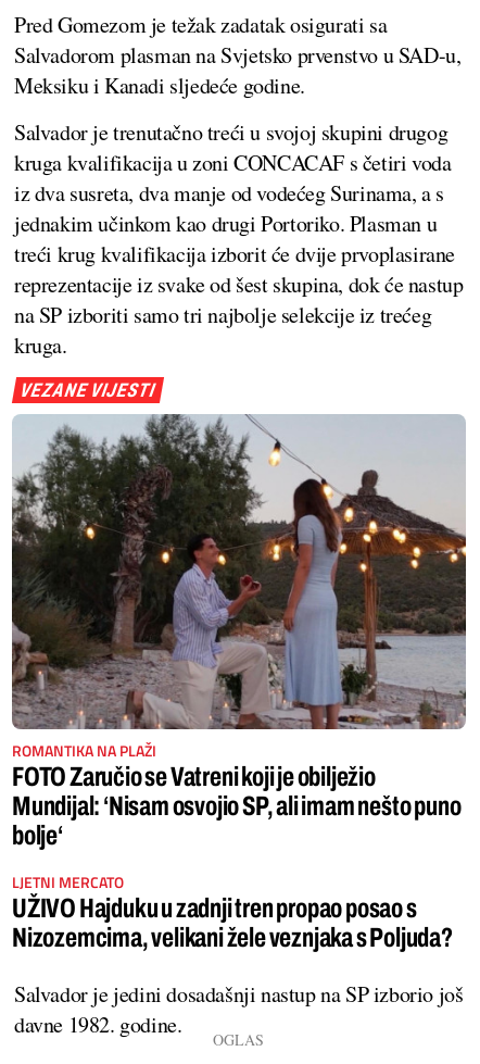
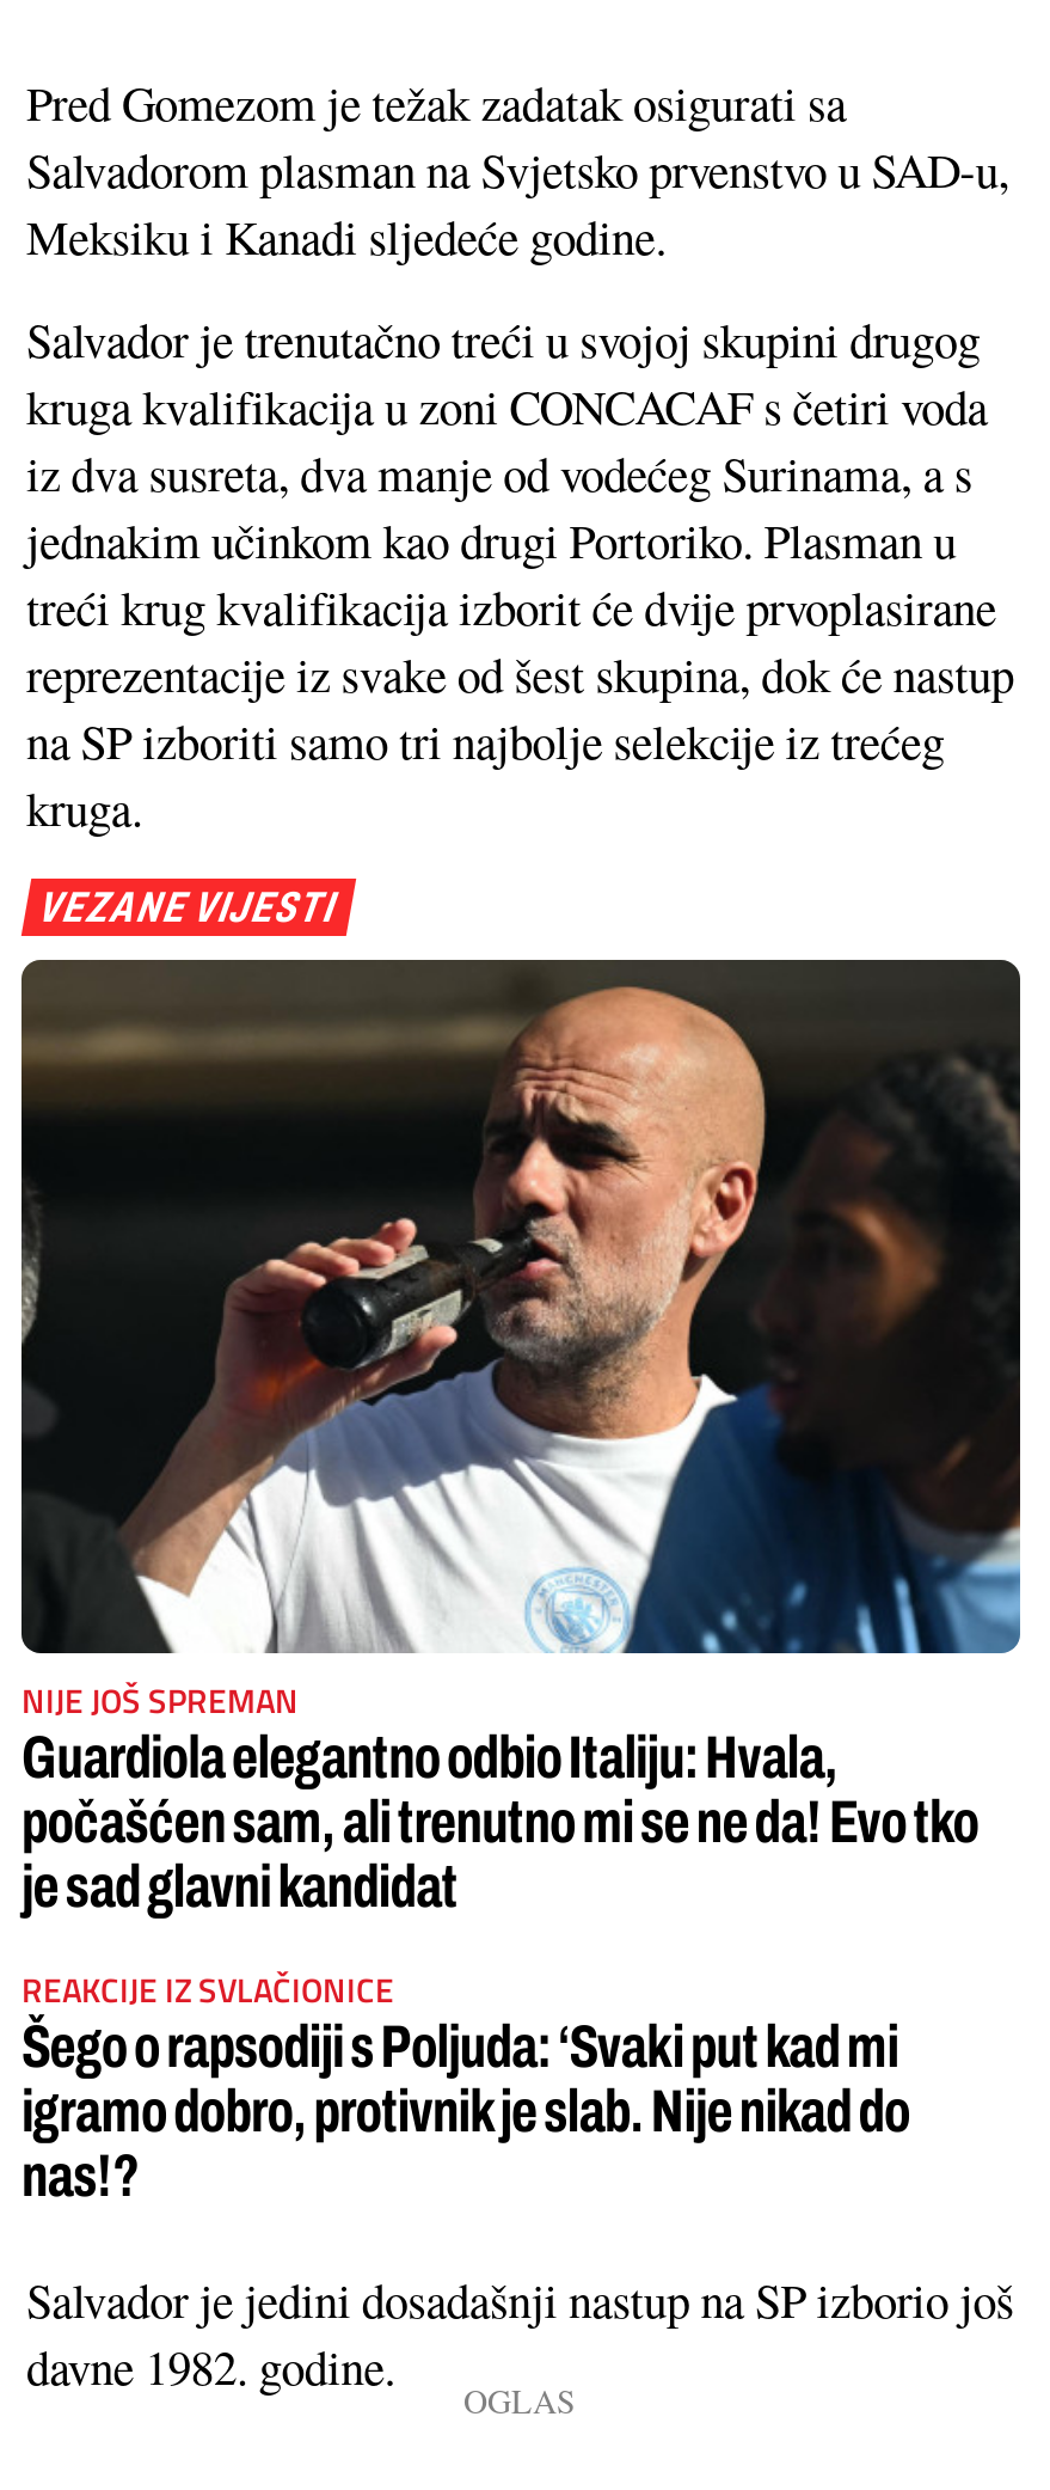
[12,414,467,850] [image] | ROMANTIKA NA PLAŽI | FOTO Zaručio se Vatreni koji je obilježio | Mundijal: ‘Nisam osvojio SP, ali imam nešto puno | bolje‘ -> [19,958,1023,1919] [image] | NIJE JOŠ SPREMAN | Guardiola elegantno odbio Italiju: Hvala, | počašćen sam, ali trenutno mi se ne da! Evo tko | je sad glavni kandidat
[12,871,453,952] LJETNI MERCATO | UŽIVO Hajduku u zadnji tren propao posao s | Nizozemcima, velikani žele veznjaka s Poljuda? -> [22,1964,910,2208] REAKCIJE IZ SVLAČIONICE | Šego o rapsodiji s Poljuda: ‘Svaki put kad mi | igramo dobro, protivnik je slab. Nije nikad do | nas!?

